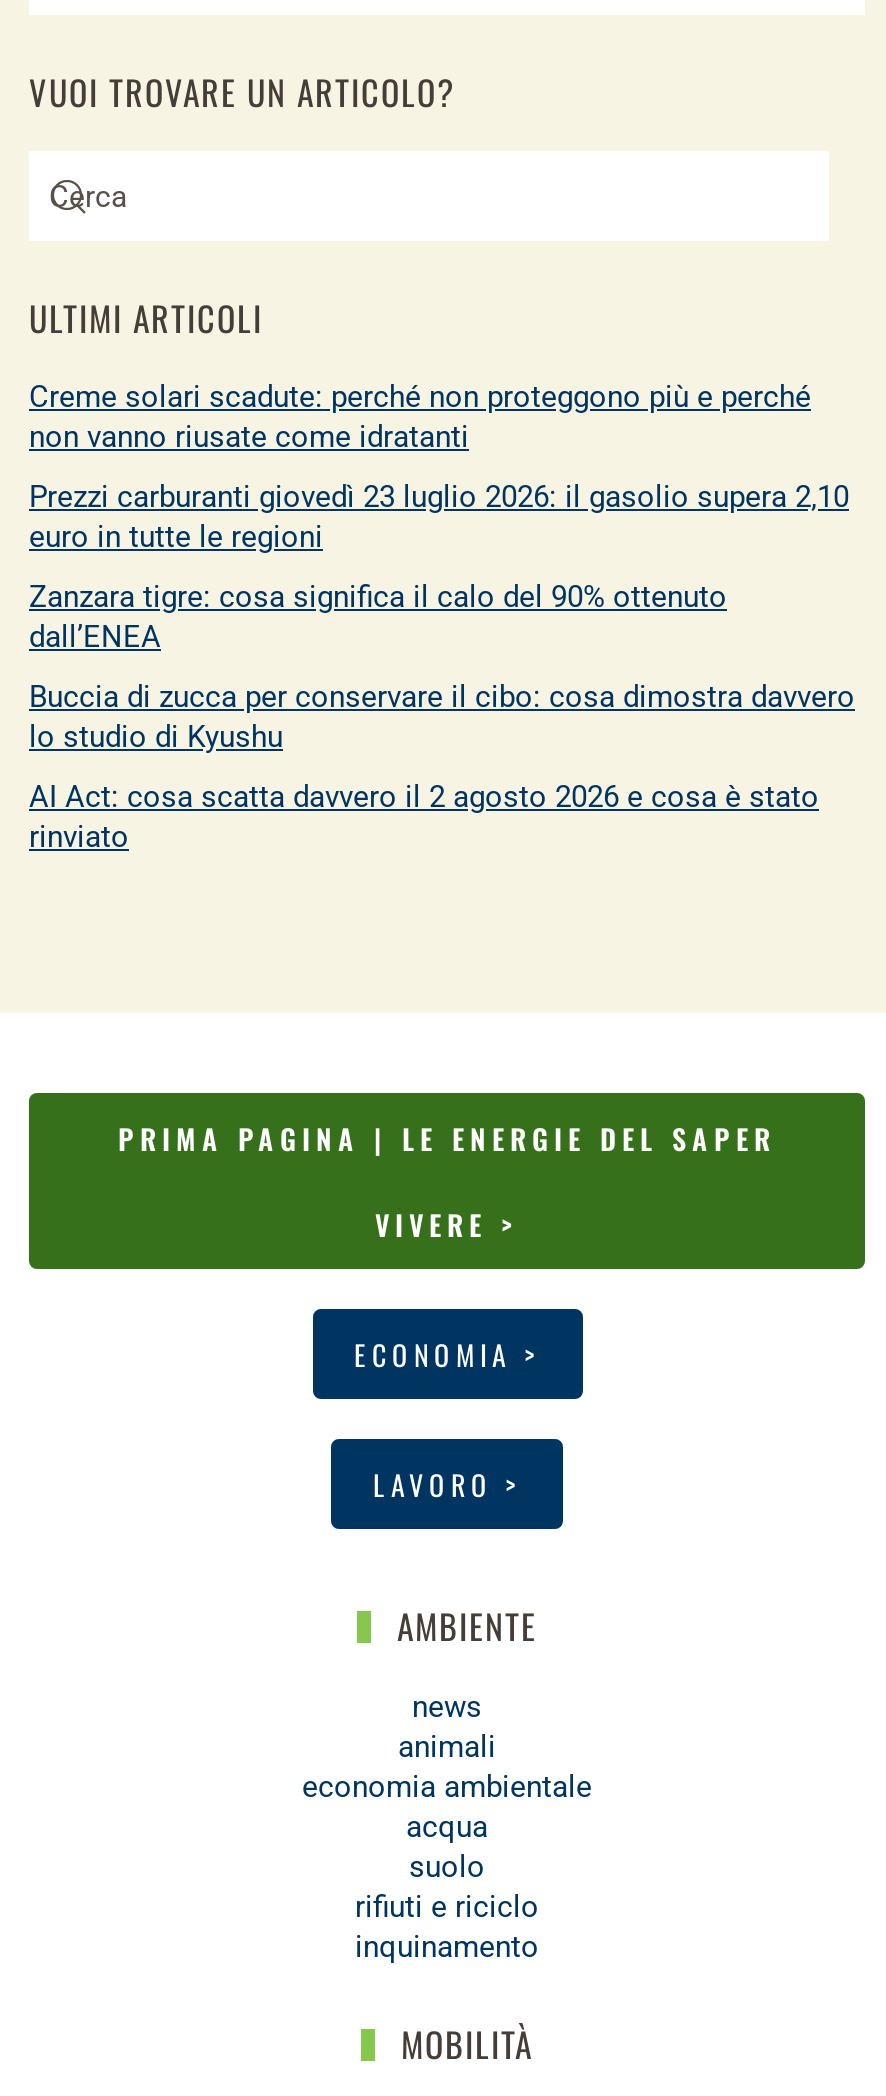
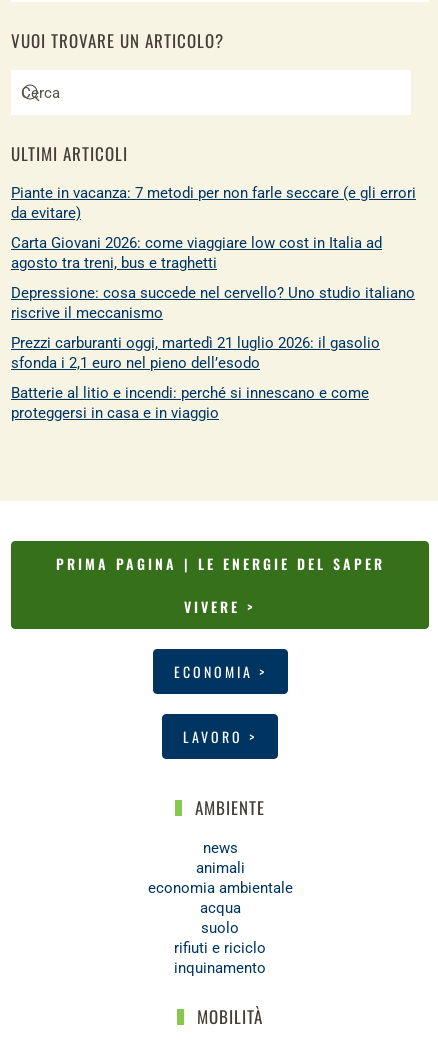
[29,379,811,455] Creme solari scadute: perché non proteggono più e perché | non vanno riusate come idratanti -> [11,184,416,222] Piante in vacanza: 7 metodi per non farle seccare (e gli errori | da evitare)
[29,479,849,555] Prezzi carburanti giovedì 23 luglio 2026: il gasolio supera 2,10 | euro in tutte le regioni -> [11,234,382,272] Carta Giovani 2026: come viaggiare low cost in Italia ad | agosto tra treni, bus e traghetti
[29,579,727,655] Zanzara tigre: cosa significa il calo del 90% ottenuto | dall’ENEA -> [11,284,415,322] Depressione: cosa succede nel cervello? Uno studio italiano | riscrive il meccanismo
[29,679,855,755] Buccia di zucca per conservare il cibo: cosa dimostra davvero | lo studio di Kyushu -> [11,334,380,372] Prezzi carburanti oggi, martedì 21 luglio 2026: il gasolio | sfonda i 2,1 euro nel pieno dell’esodo
[29,779,819,855] AI Act: cosa scatta davvero il 2 agosto 2026 e cosa è stato | rinviato -> [11,384,369,422] Batterie al litio e incendi: perché si innescano e come | proteggersi in casa e in viaggio

